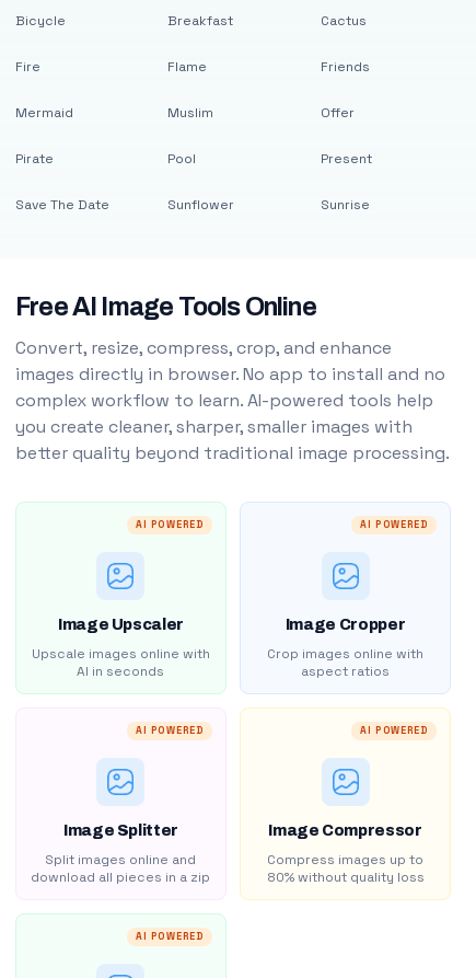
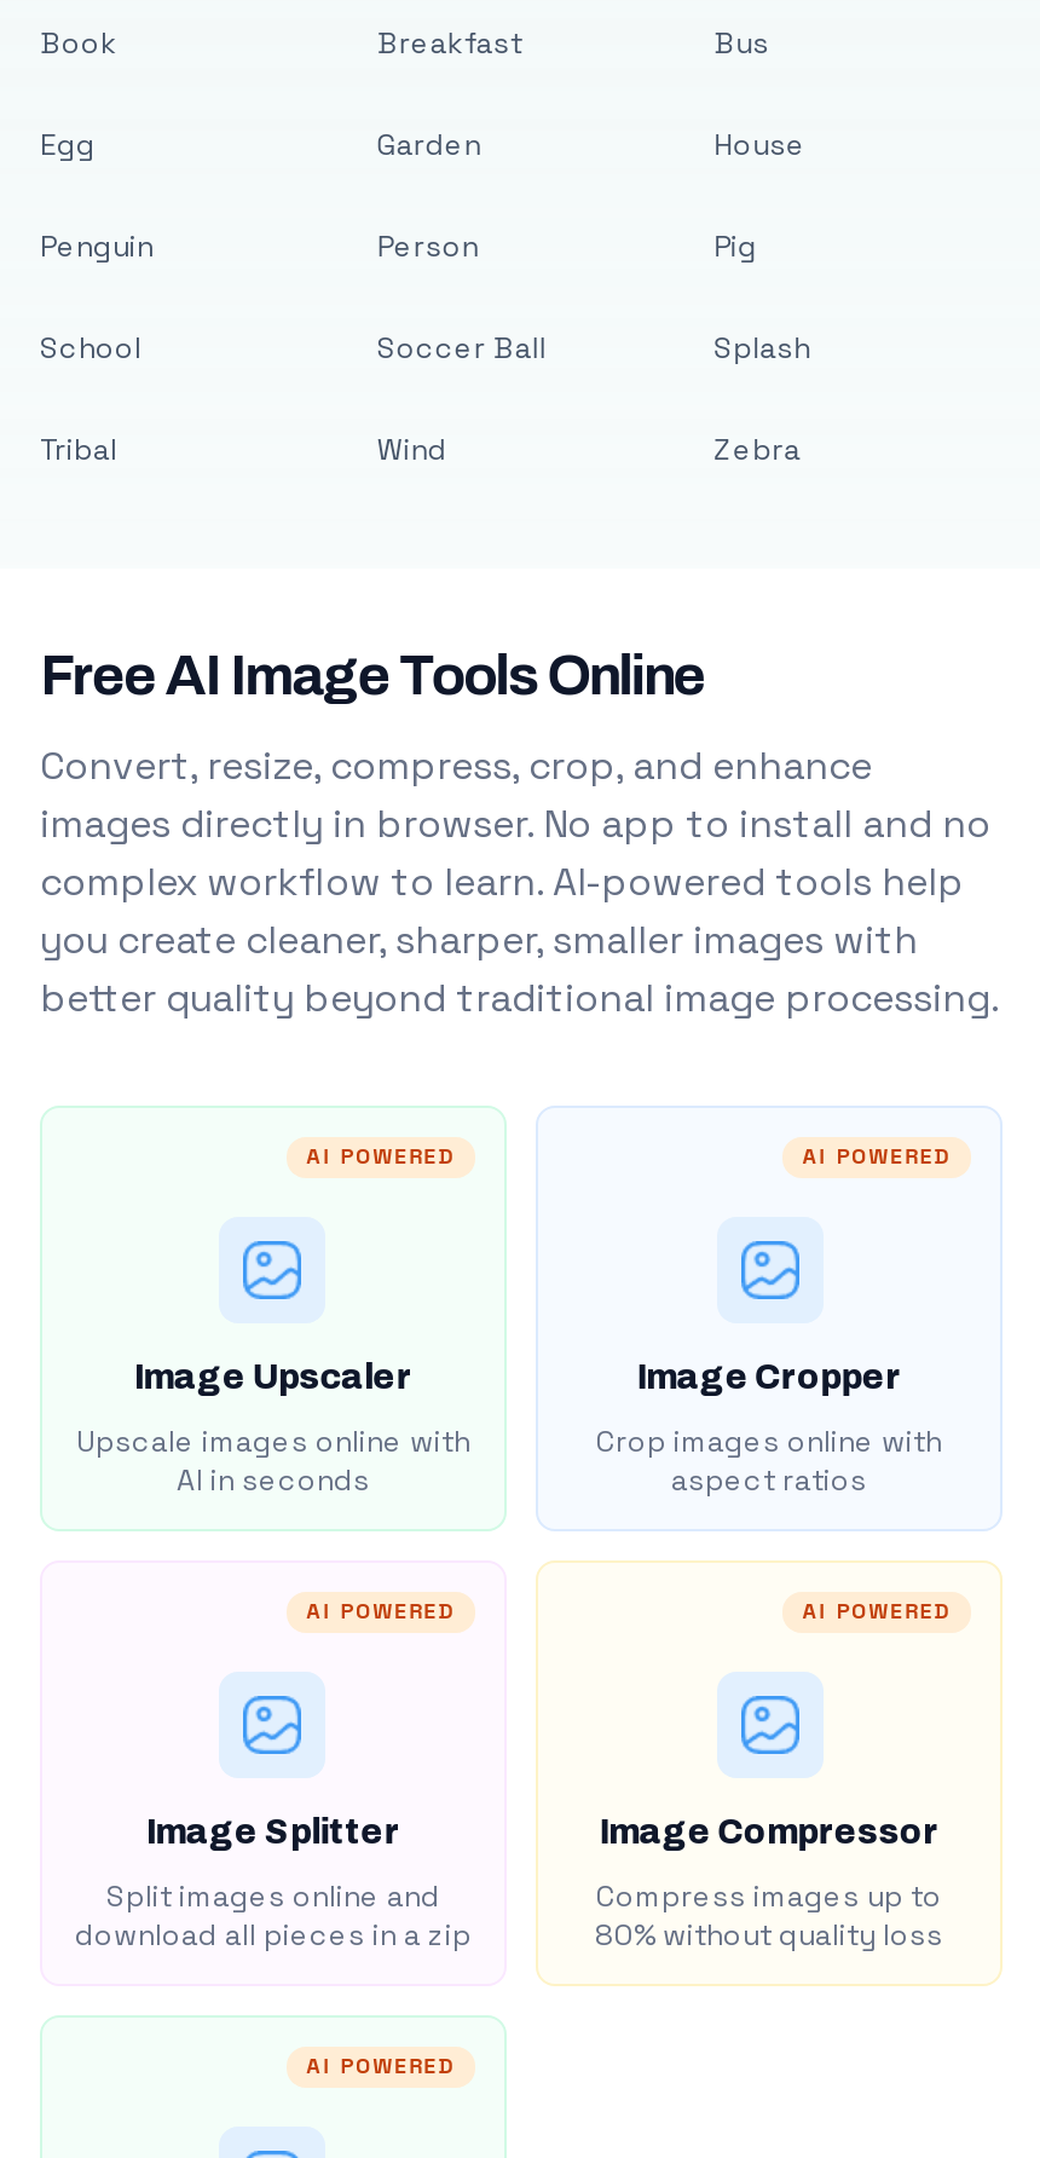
[15,12,66,30] Bicycle -> [40,24,117,63] Book
[320,12,366,30] Cactus -> [714,24,770,63] Bus
[15,58,40,76] Fire -> [40,126,96,165] Egg
[168,58,207,76] Flame -> [377,126,481,165] Garden
[320,58,370,76] Friends -> [714,126,806,165] House
[15,104,73,122] Mermaid -> [40,227,154,266] Penguin
[168,104,214,122] Muslim -> [377,227,478,266] Person
[320,104,354,122] Offer -> [714,227,758,266] Pig
[15,150,54,168] Pirate -> [40,329,141,368] School
[168,150,196,168] Pool -> [377,329,546,368] Soccer Ball
[320,150,372,168] Present -> [714,329,811,368] Splash
[15,196,109,214] Save The Date -> [40,431,117,469] Tribal
[168,196,234,214] Sunflower -> [377,431,447,469] Wind
[320,196,370,214] Sunrise -> [714,431,801,469] Zebra

